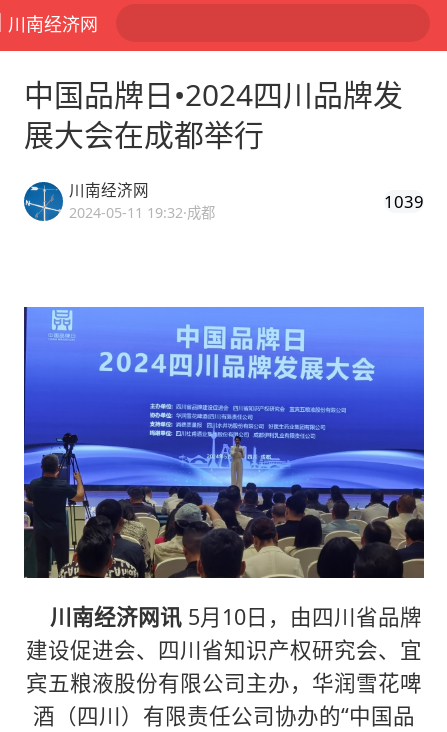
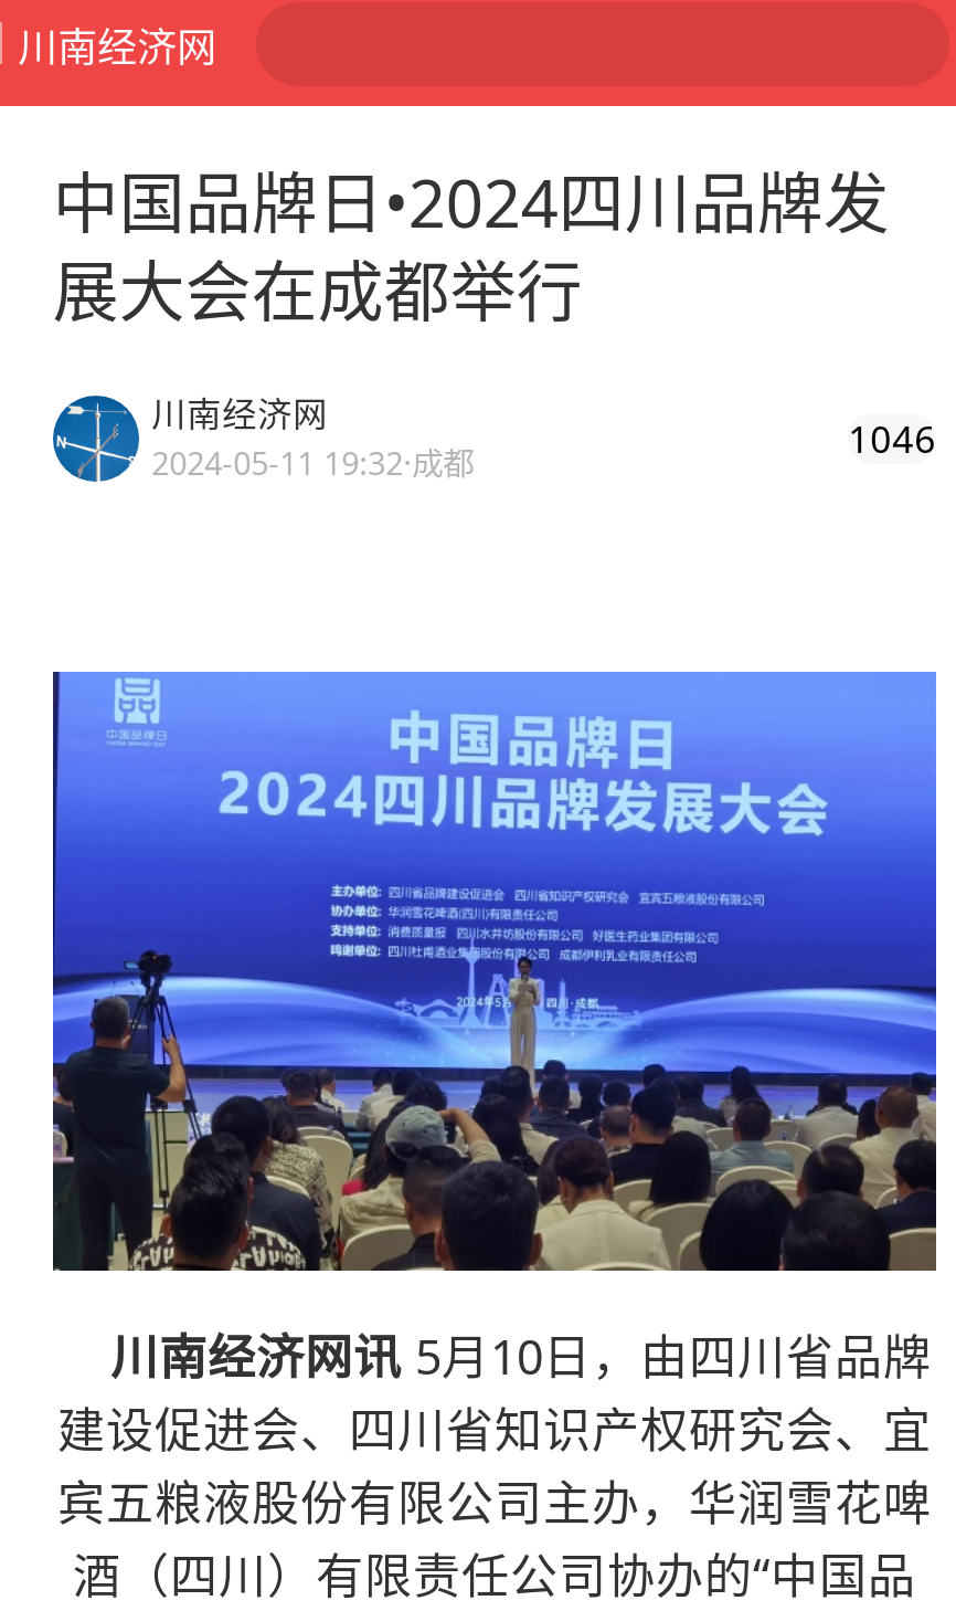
[384,190,424,213] 1039 -> [848,412,936,463] 1046

